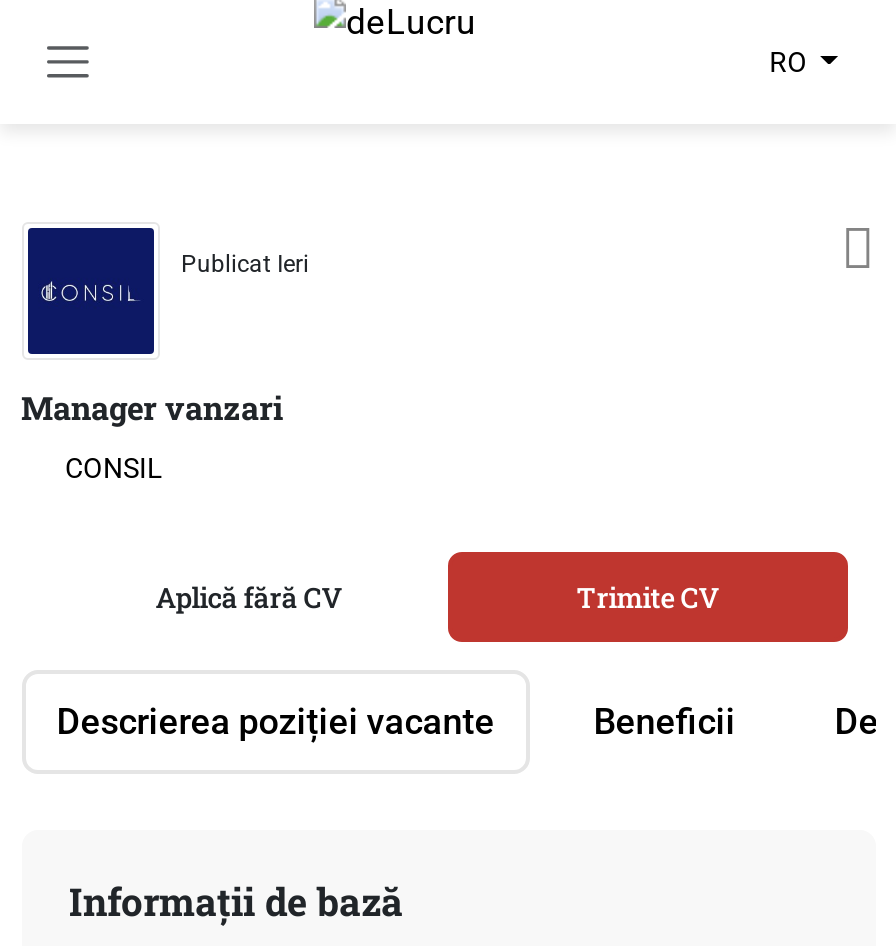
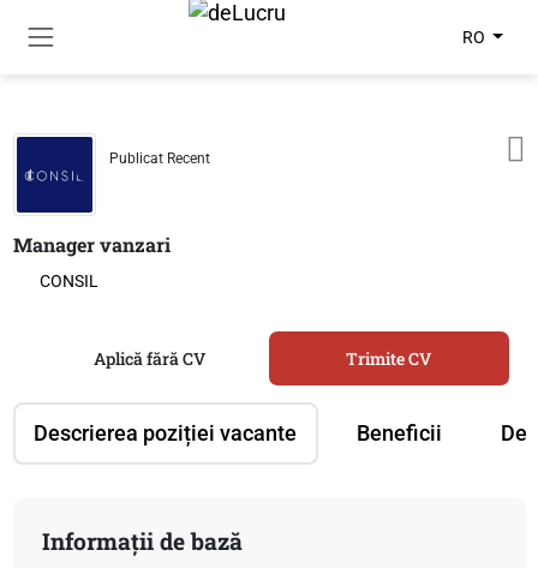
[181,249,309,277] Publicat Ieri -> [109,150,210,166] Publicat Recent

